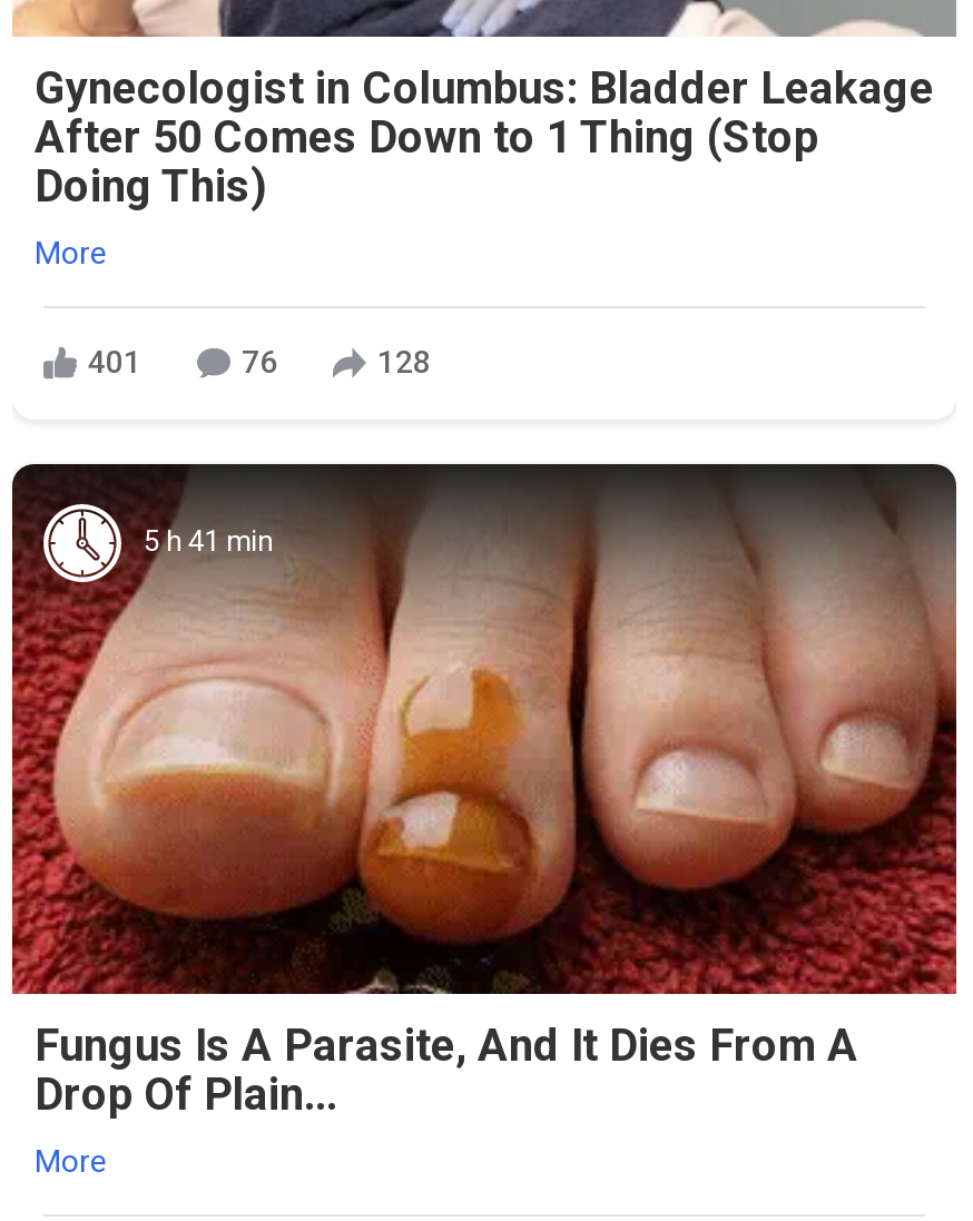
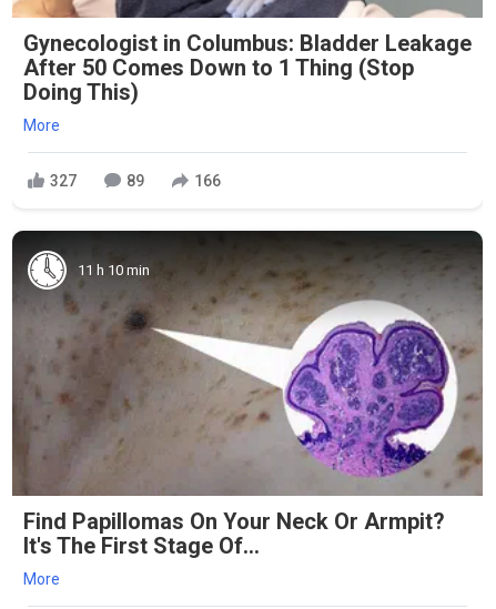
[88,344,431,380] 401 | 76 | 128 -> [50,171,221,189] 327 | 89 | 166
[10,492,959,995] [image] | 5 h 41 min -> [11,244,484,497] [image] | 11 h 10 min
[35,1018,858,1121] Fungus Is A Parasite, And It Dies From A | Drop Of Plain... -> [23,507,445,559] Find Papillomas On Your Neck Or Armpit? | It's The First Stage Of...

